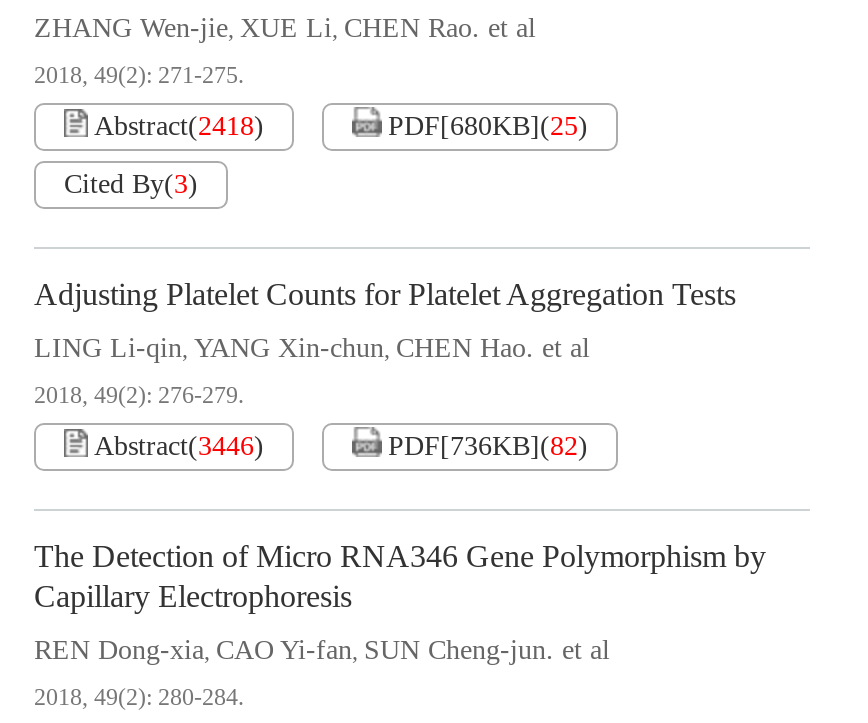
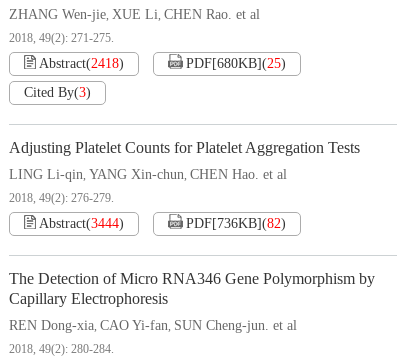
[94,431,264,463] Abstract(3446) -> [39,216,124,232] Abstract(3444)

